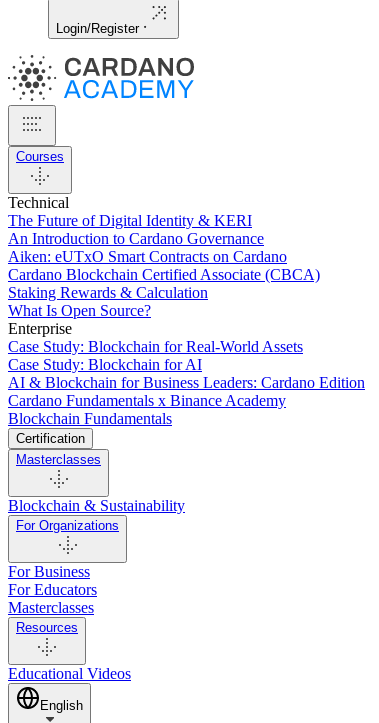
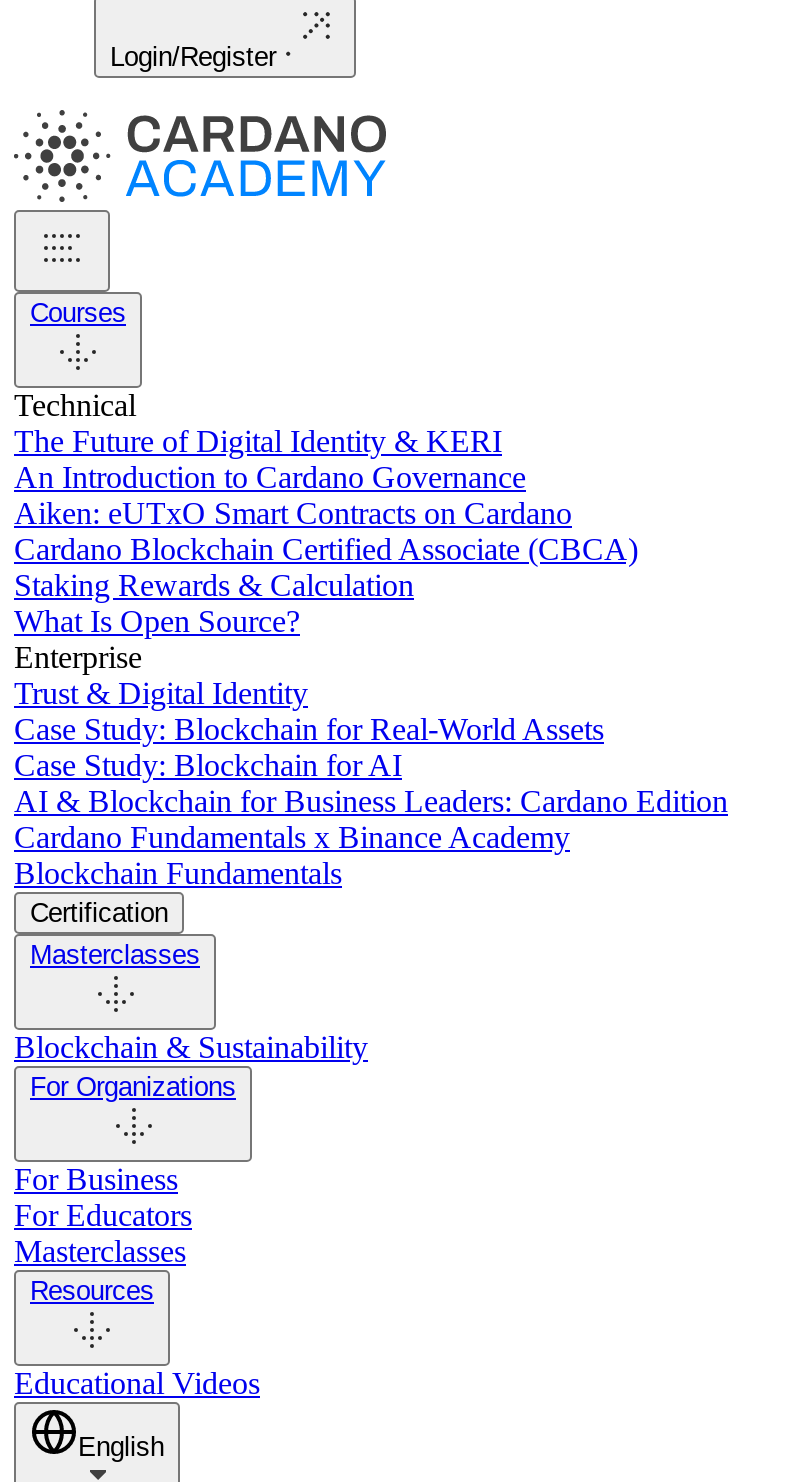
none -> [14,676,308,710] Trust & Digital Identity

